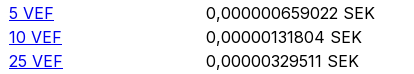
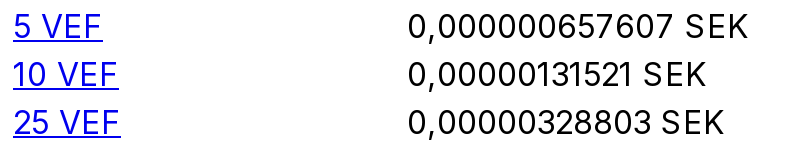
[206,3,375,23] 0,000000659022 SEK -> [407,7,749,47] 0,000000657607 SEK
[206,27,362,47] 0,00000131804 SEK -> [407,55,707,95] 0,00000131521 SEK
[206,51,359,71] 0,00000329511 SEK -> [407,103,725,143] 0,00000328803 SEK

